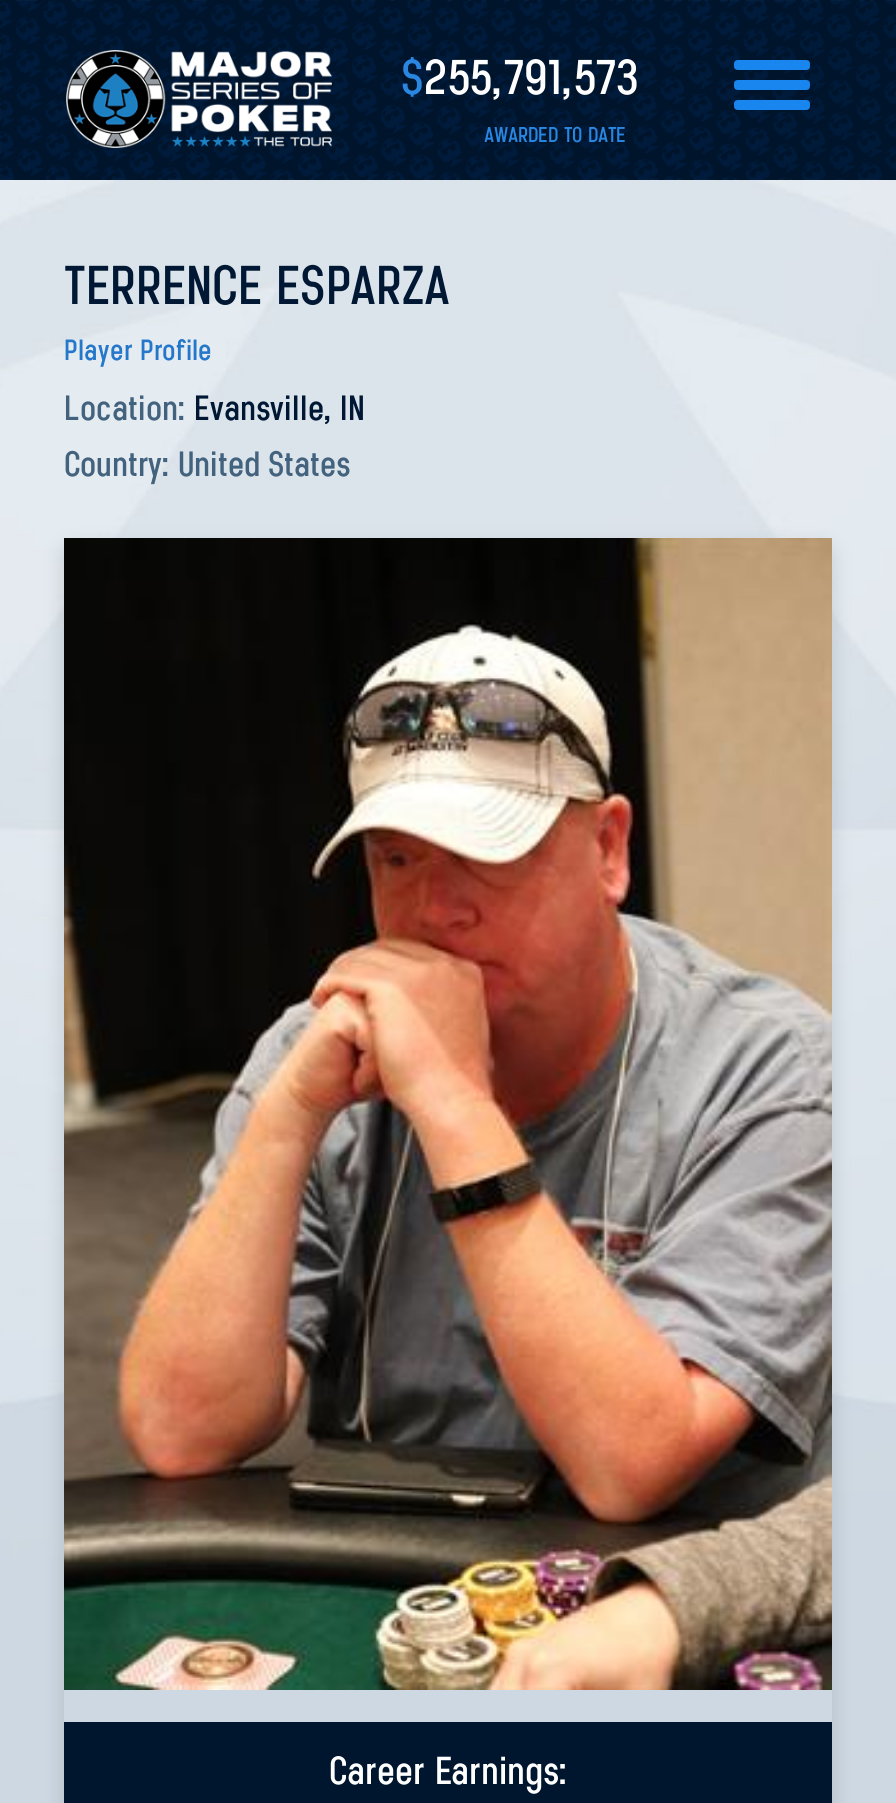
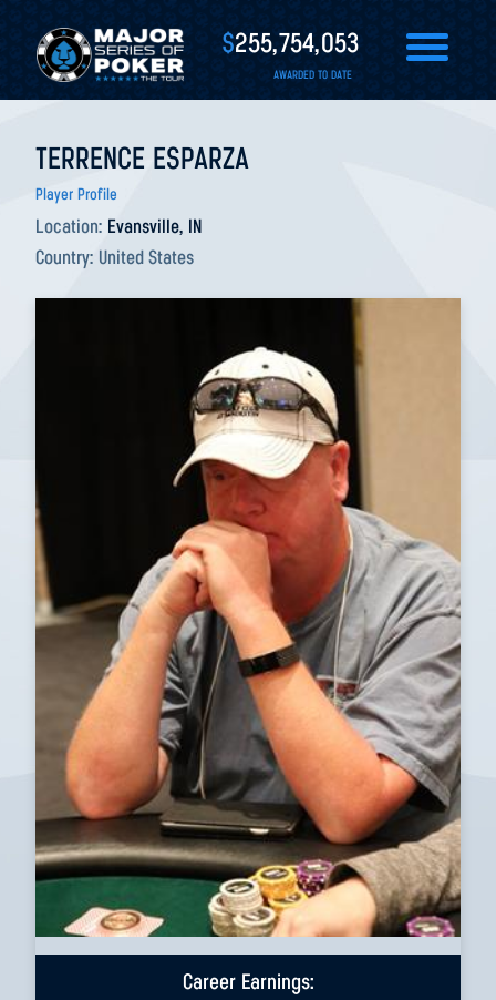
[400,56,638,106] $255,791,573 -> [221,31,359,59] $255,754,053

